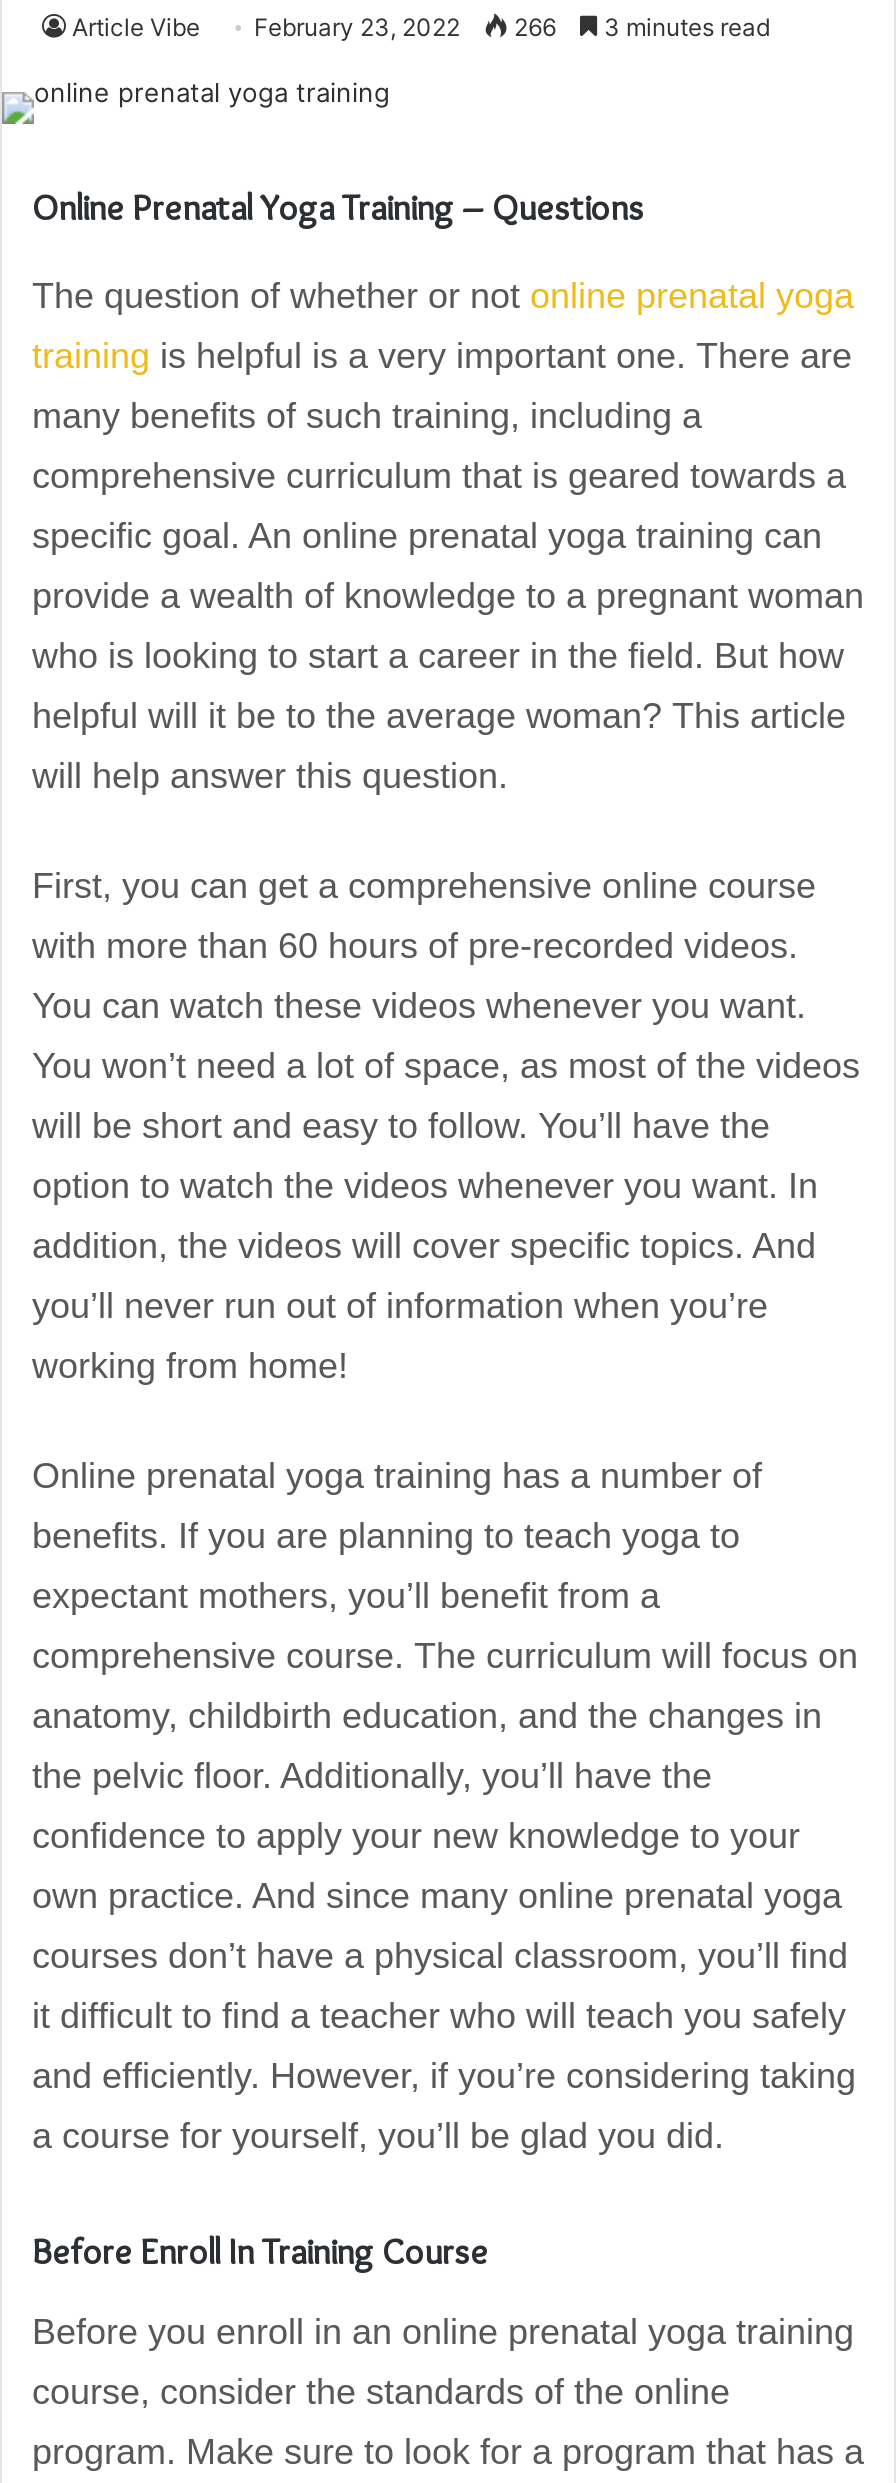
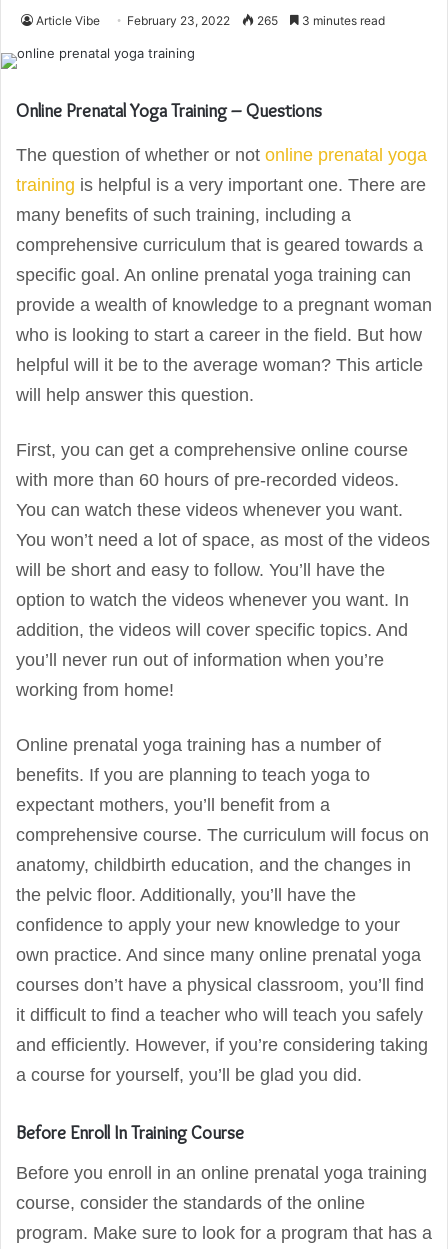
[72,12,770,42] Article Vibe February 23, 2022 266 3 minutes read -> [36,13,385,28] Article Vibe February 23, 2022 265 3 minutes read

